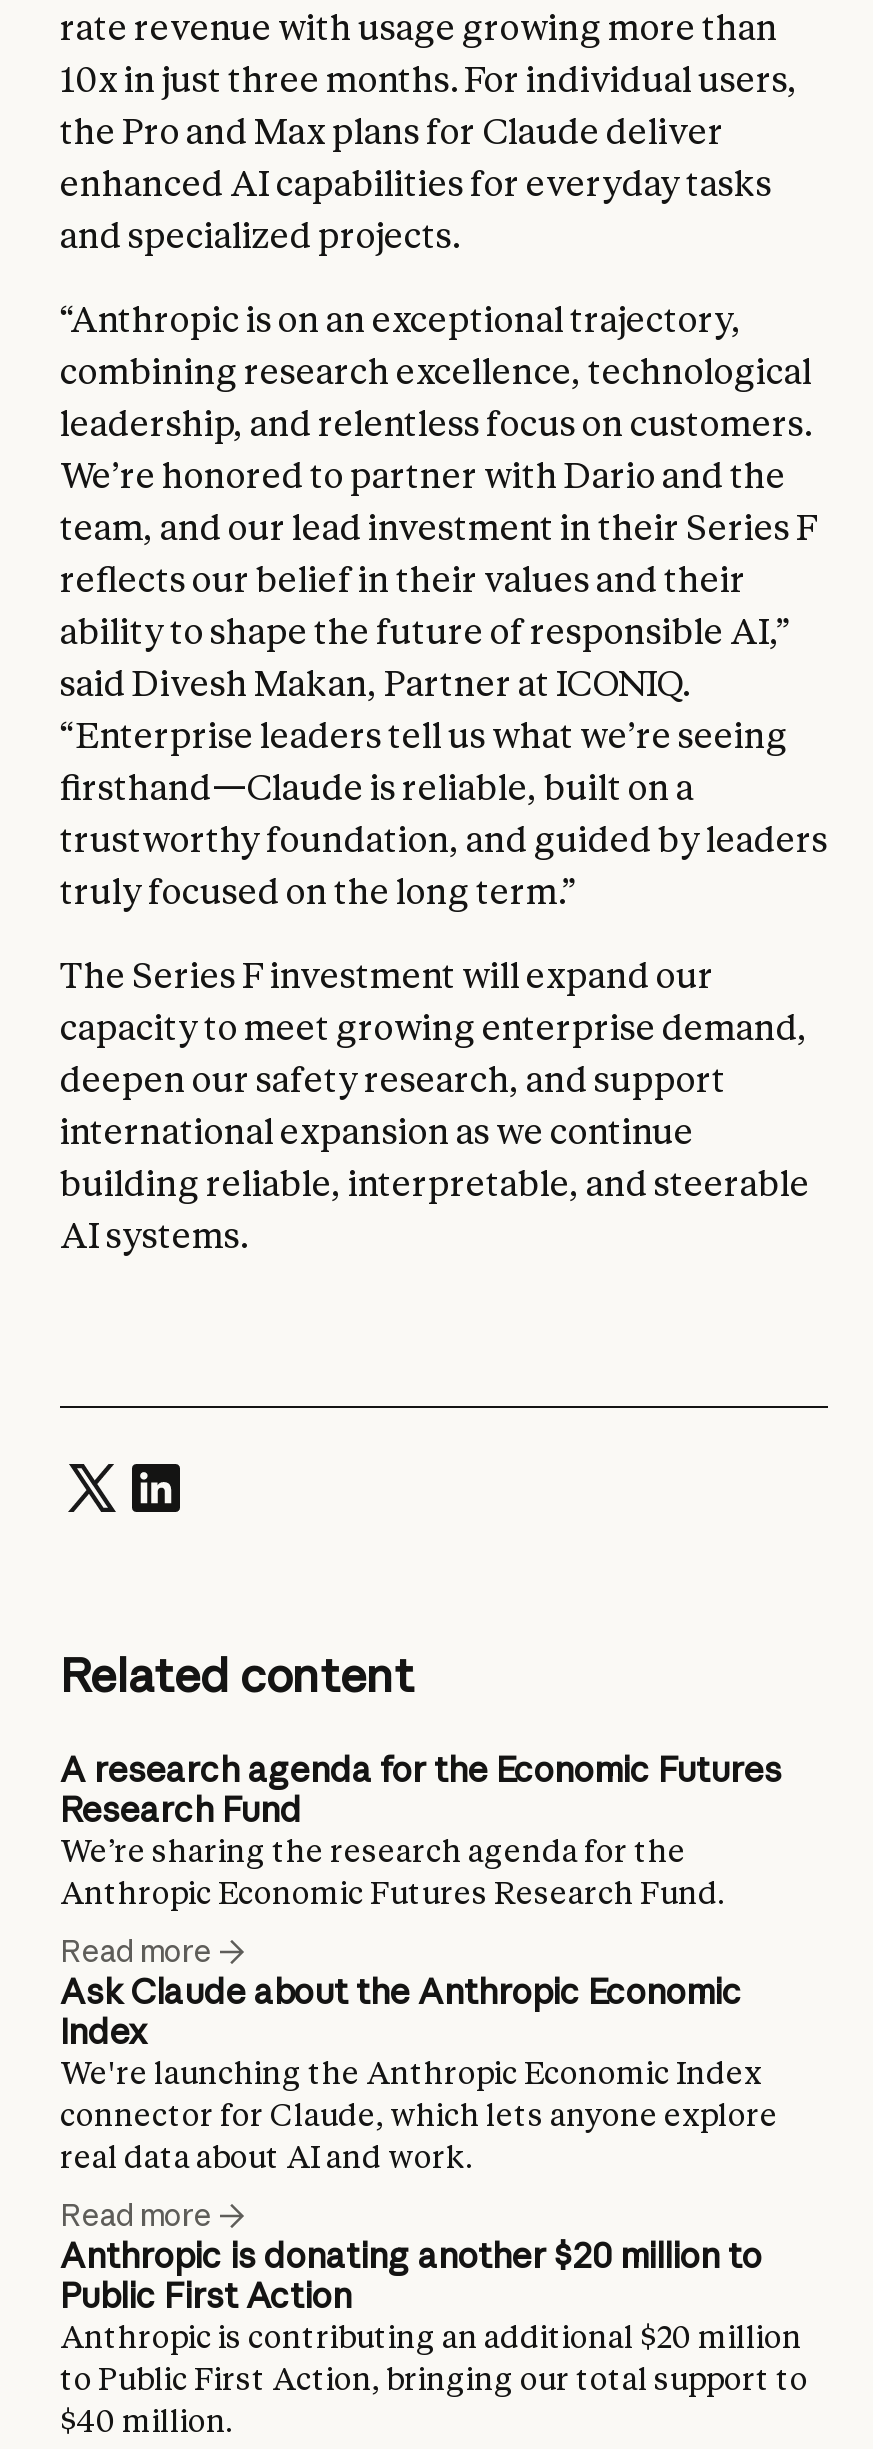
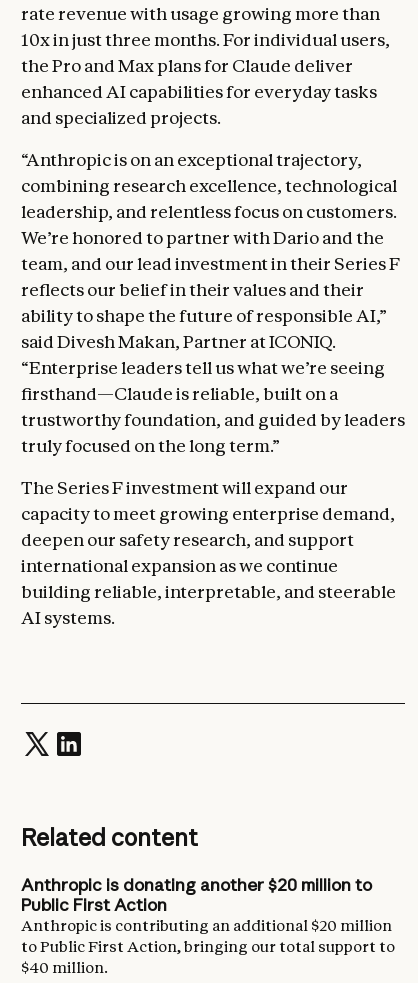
[60,1748,782,2234] A research agenda for the Economic Futures | Research Fund | We’re sharing the research agenda for the | Anthropic Economic Futures Research Fund. | Read more | Ask Claude about the Anthropic Economic | Index | We're launching the Anthropic Economic Index | connector for Claude, which lets anyone explore | real data about AI and work. | Read more -> none

